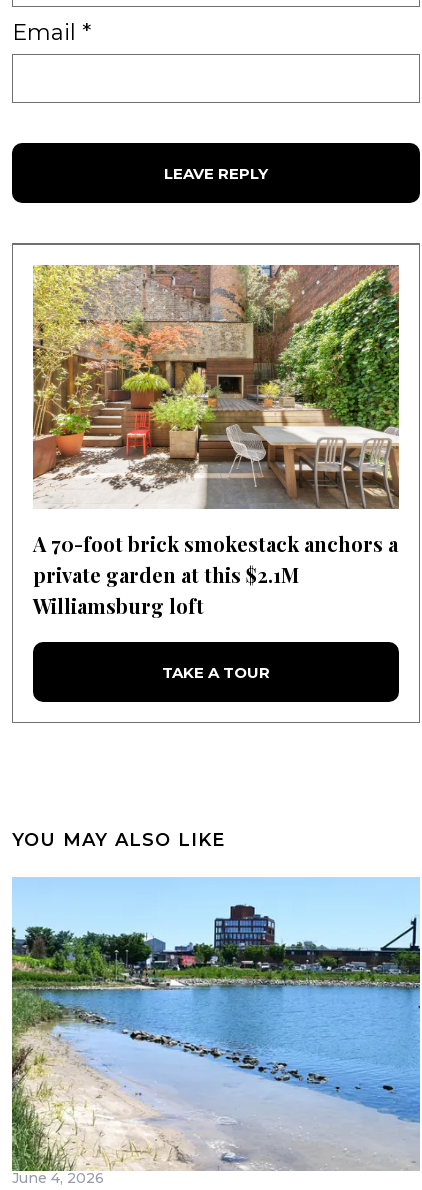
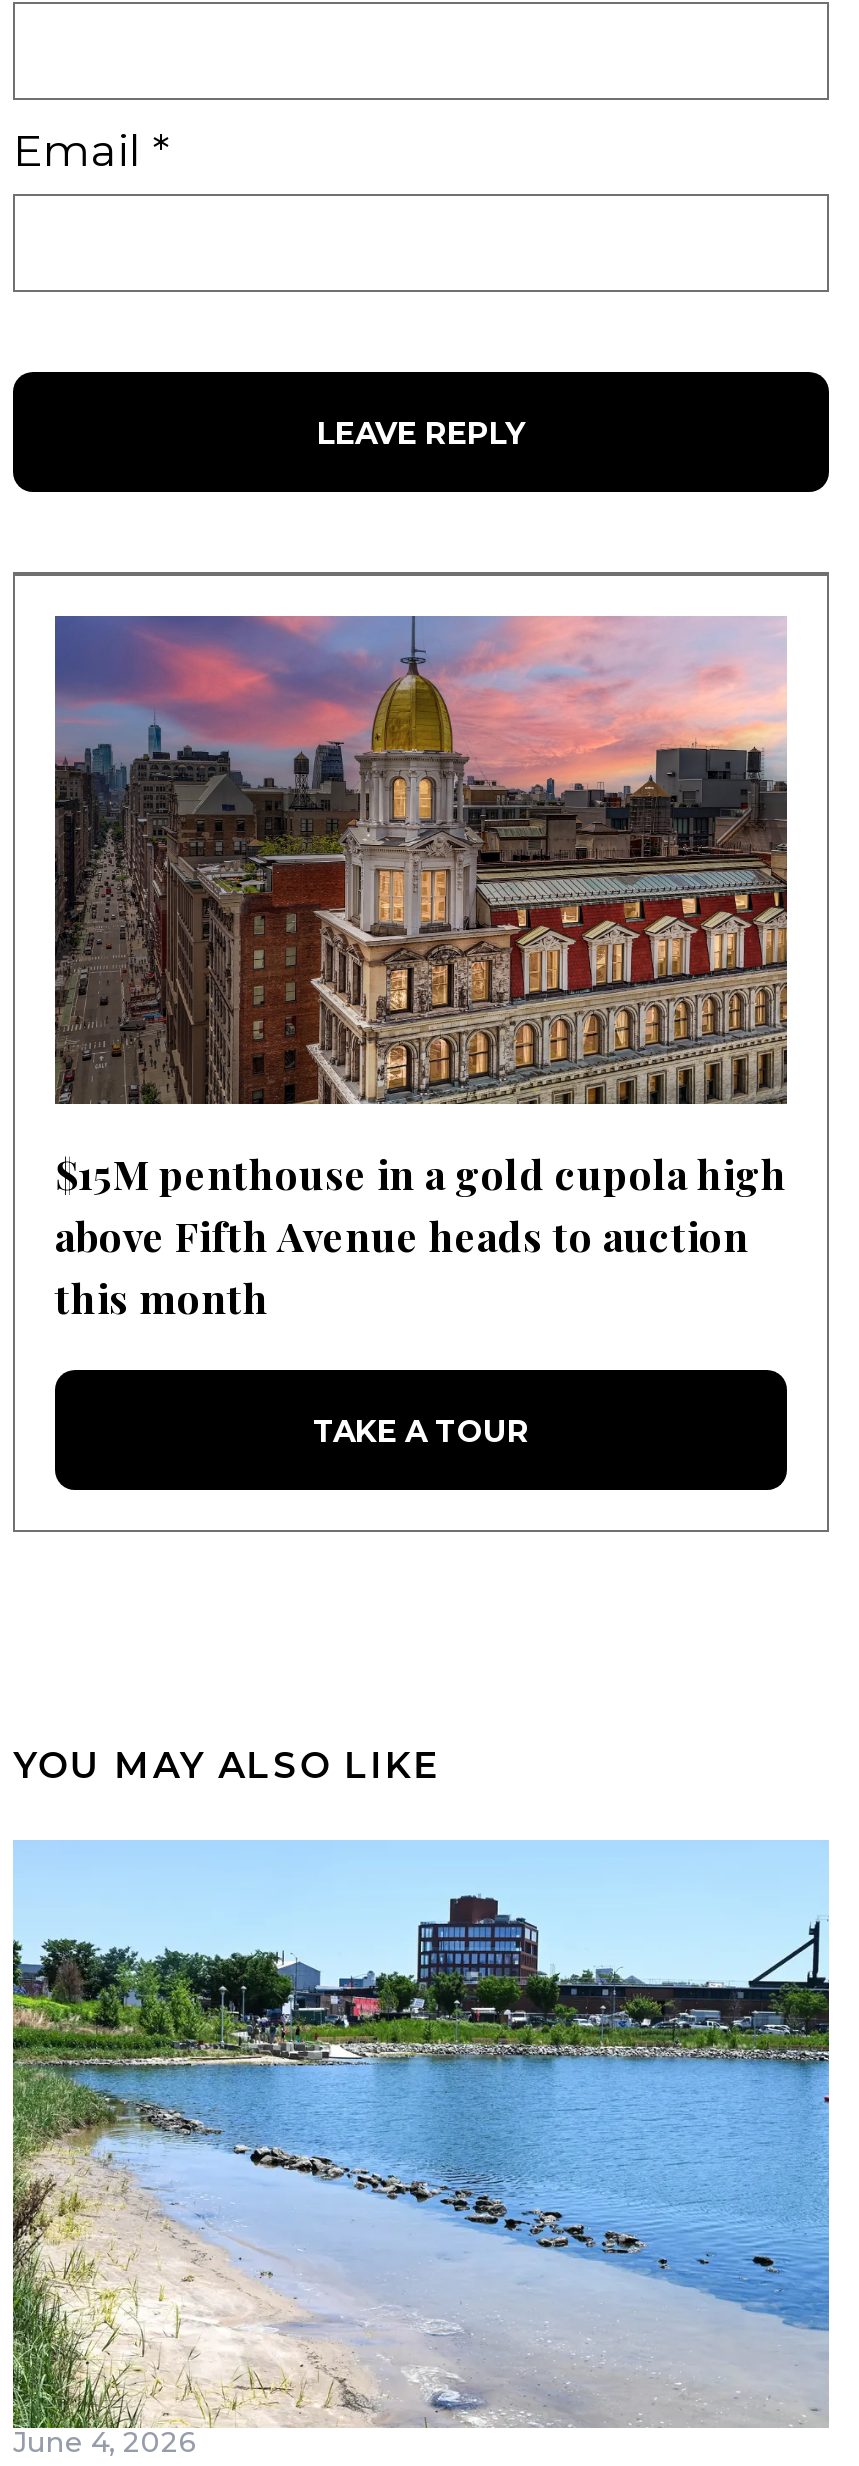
[32,264,400,619] [image] | A 70-foot brick smokestack anchors a | private garden at this $2.1M | Williamsburg loft -> [53,614,789,1324] [image] | $15M penthouse in a gold cupola high | above Fifth Avenue heads to auction | this month

